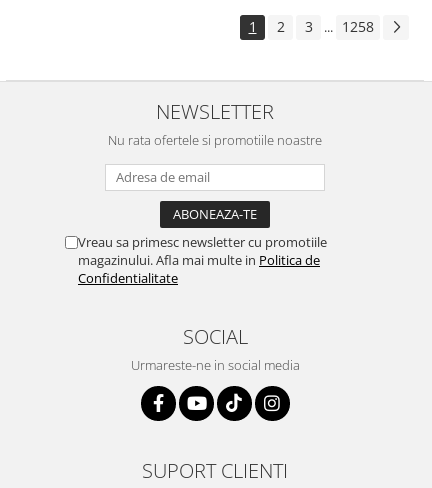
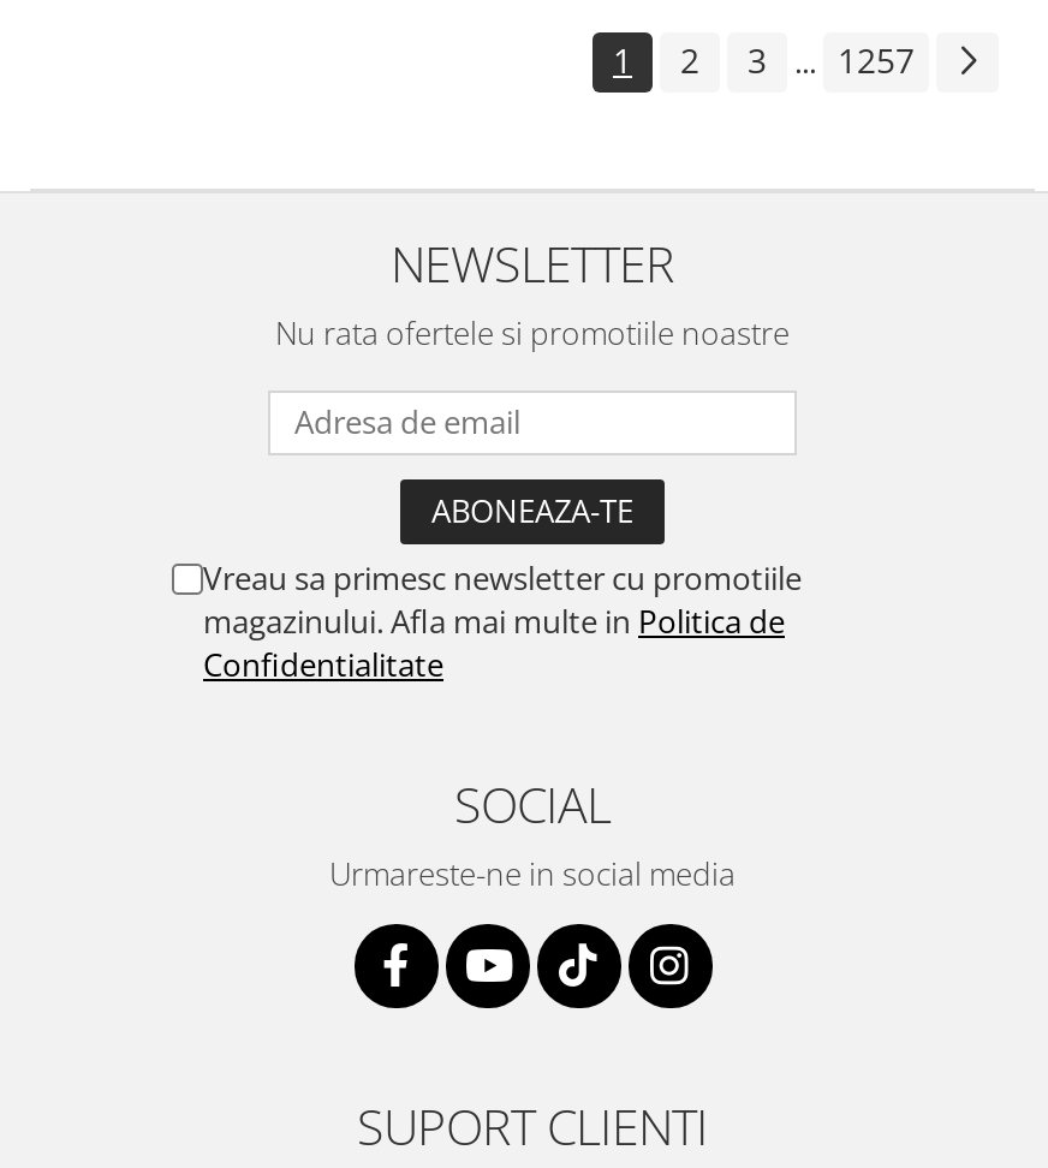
[248,17,374,36] 1 2 3 ... 1258 -> [613,37,915,82] 1 2 3 ... 1257

